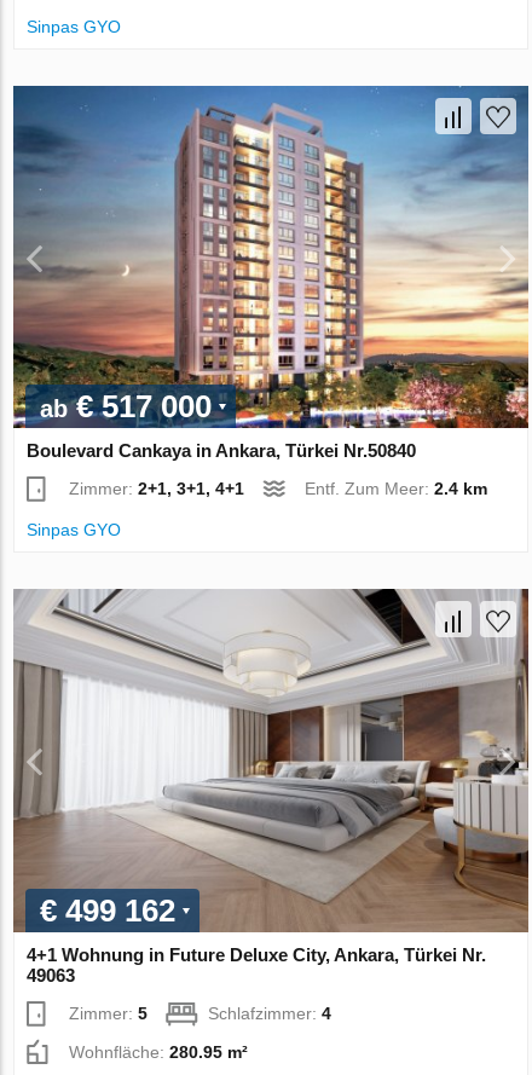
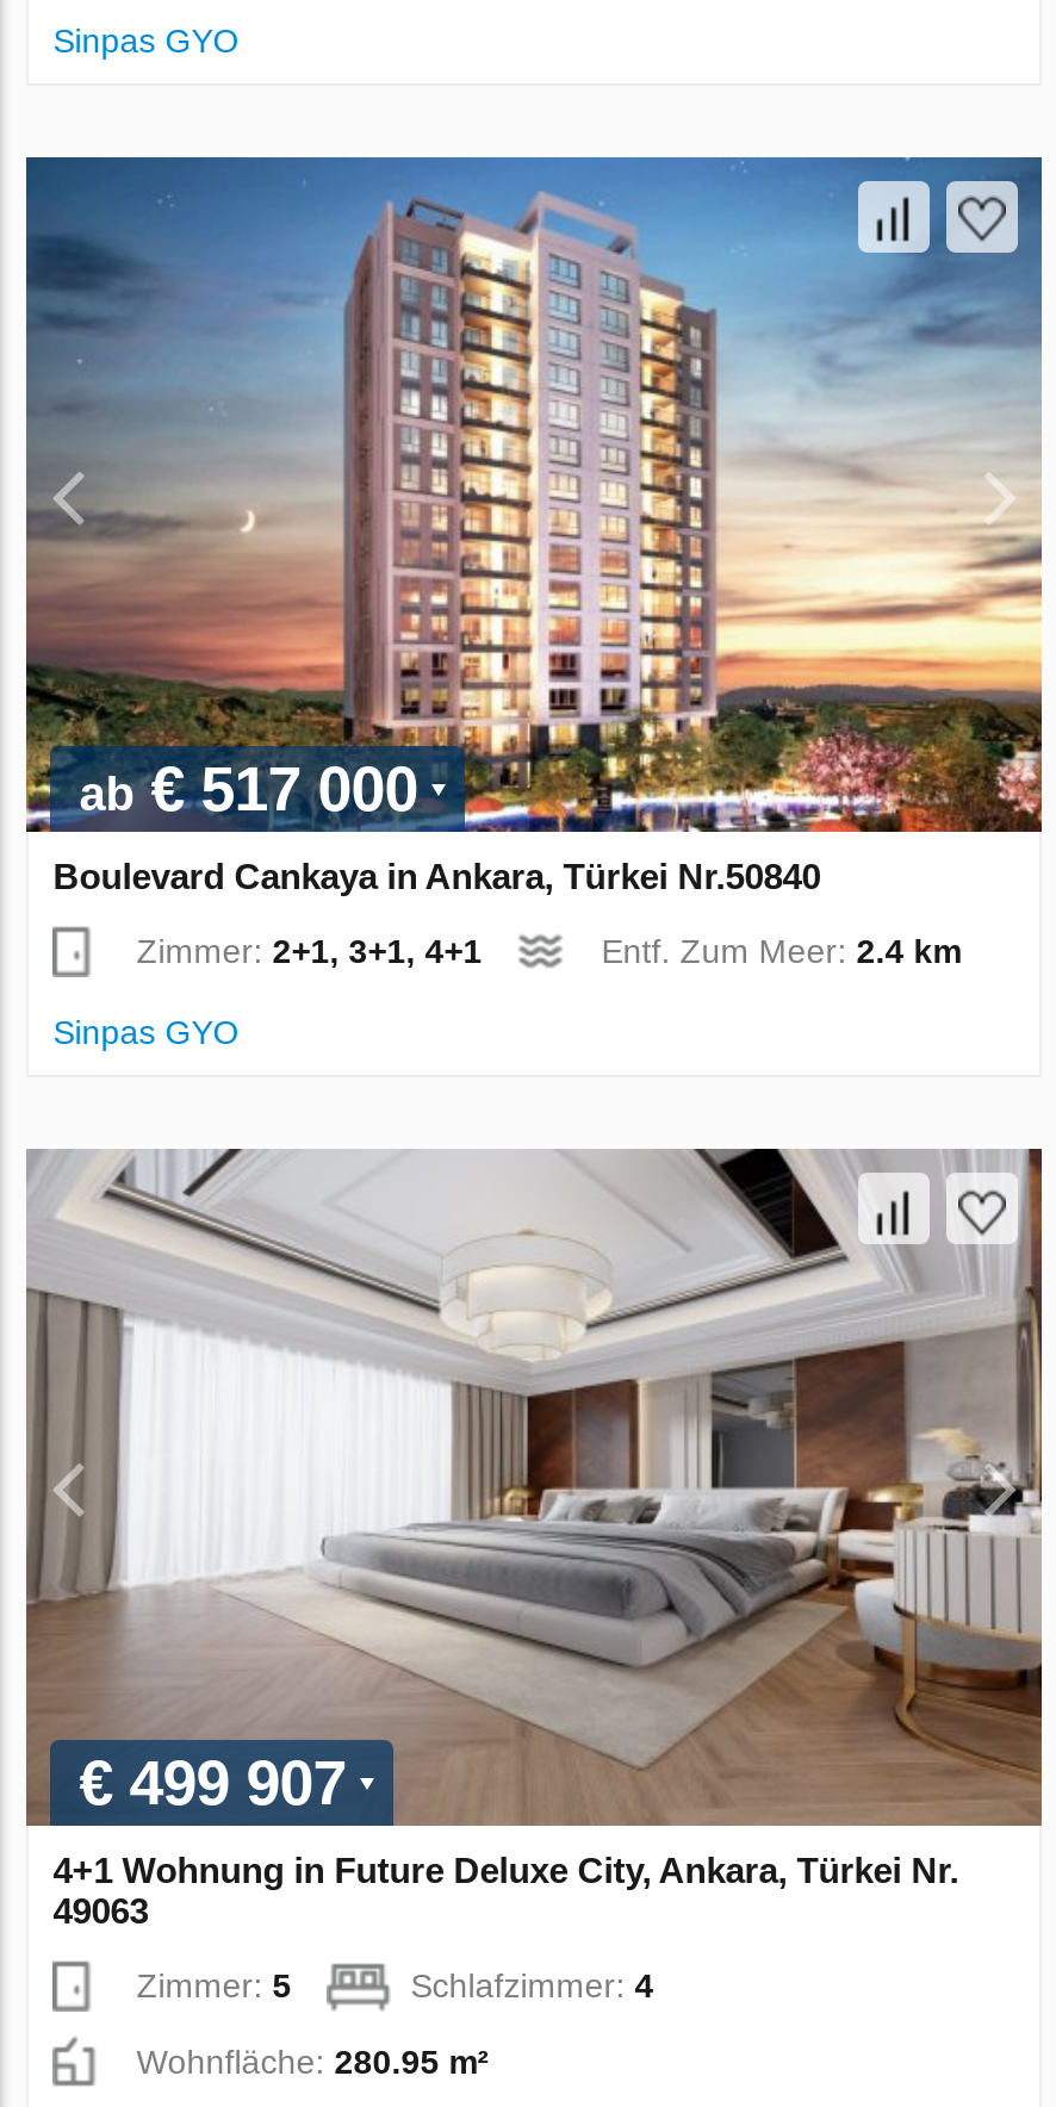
[40,893,176,929] € 499 162 -> [79,1748,346,1819] € 499 907

